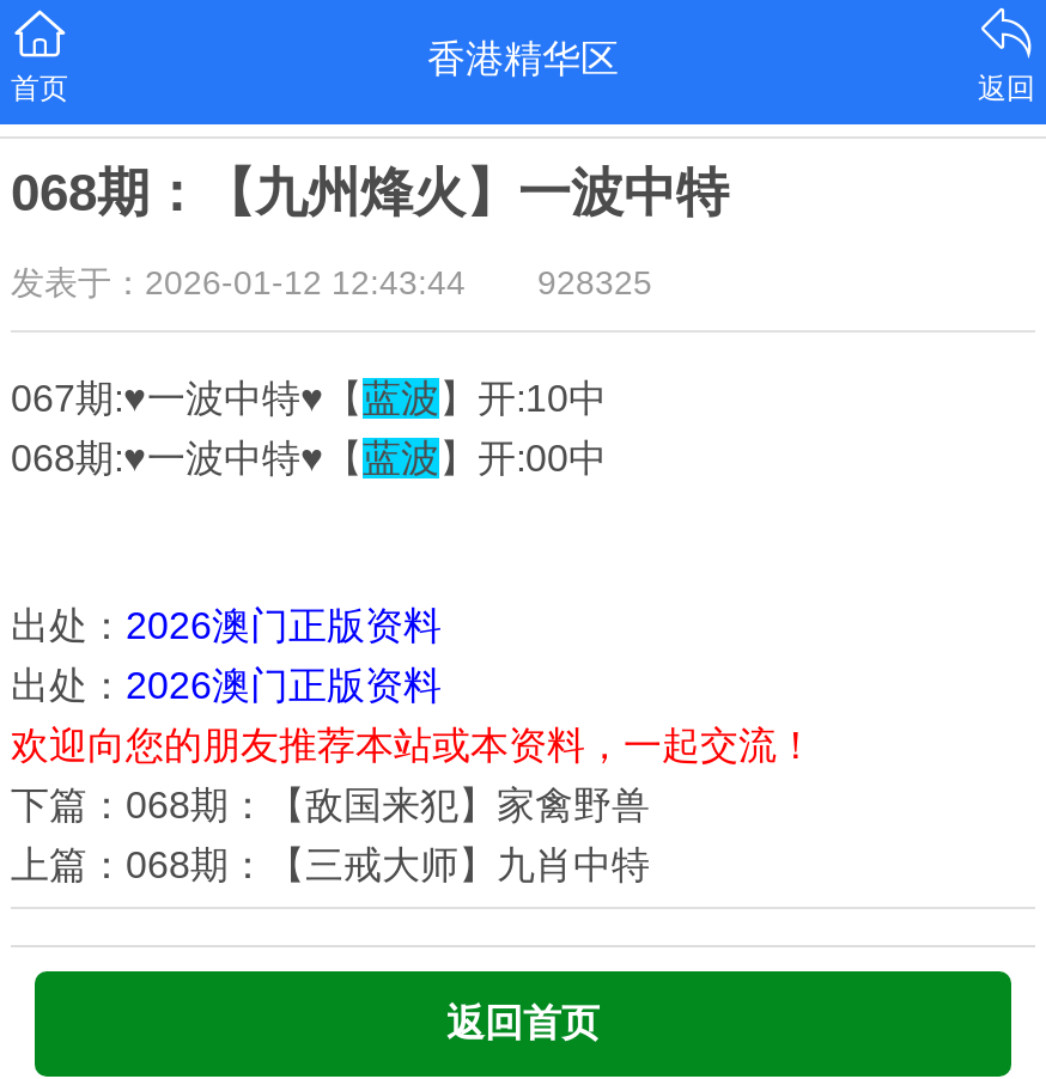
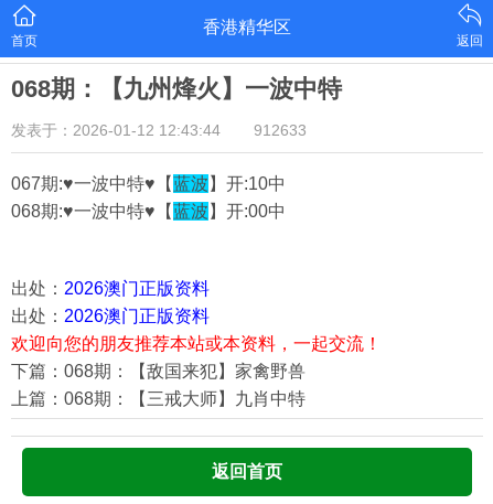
[11,263,652,301] 发表于：2026-01-12 12:43:44 928325 -> [11,121,307,139] 发表于：2026-01-12 12:43:44 912633

